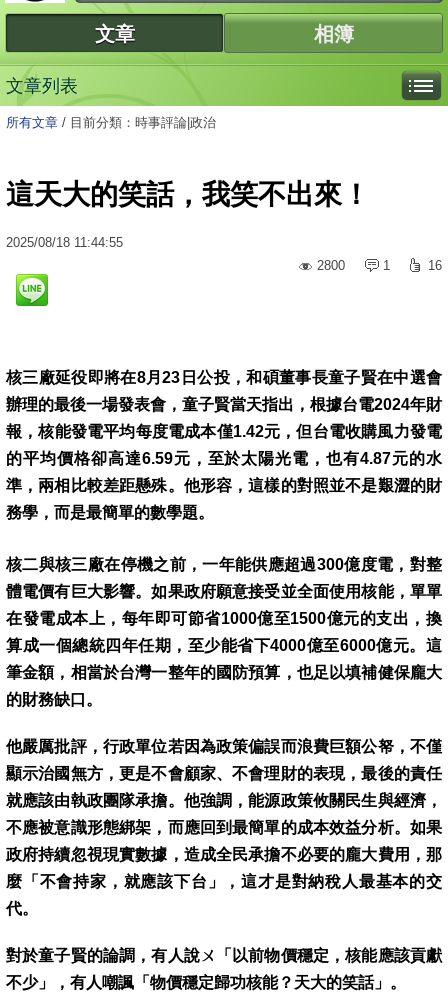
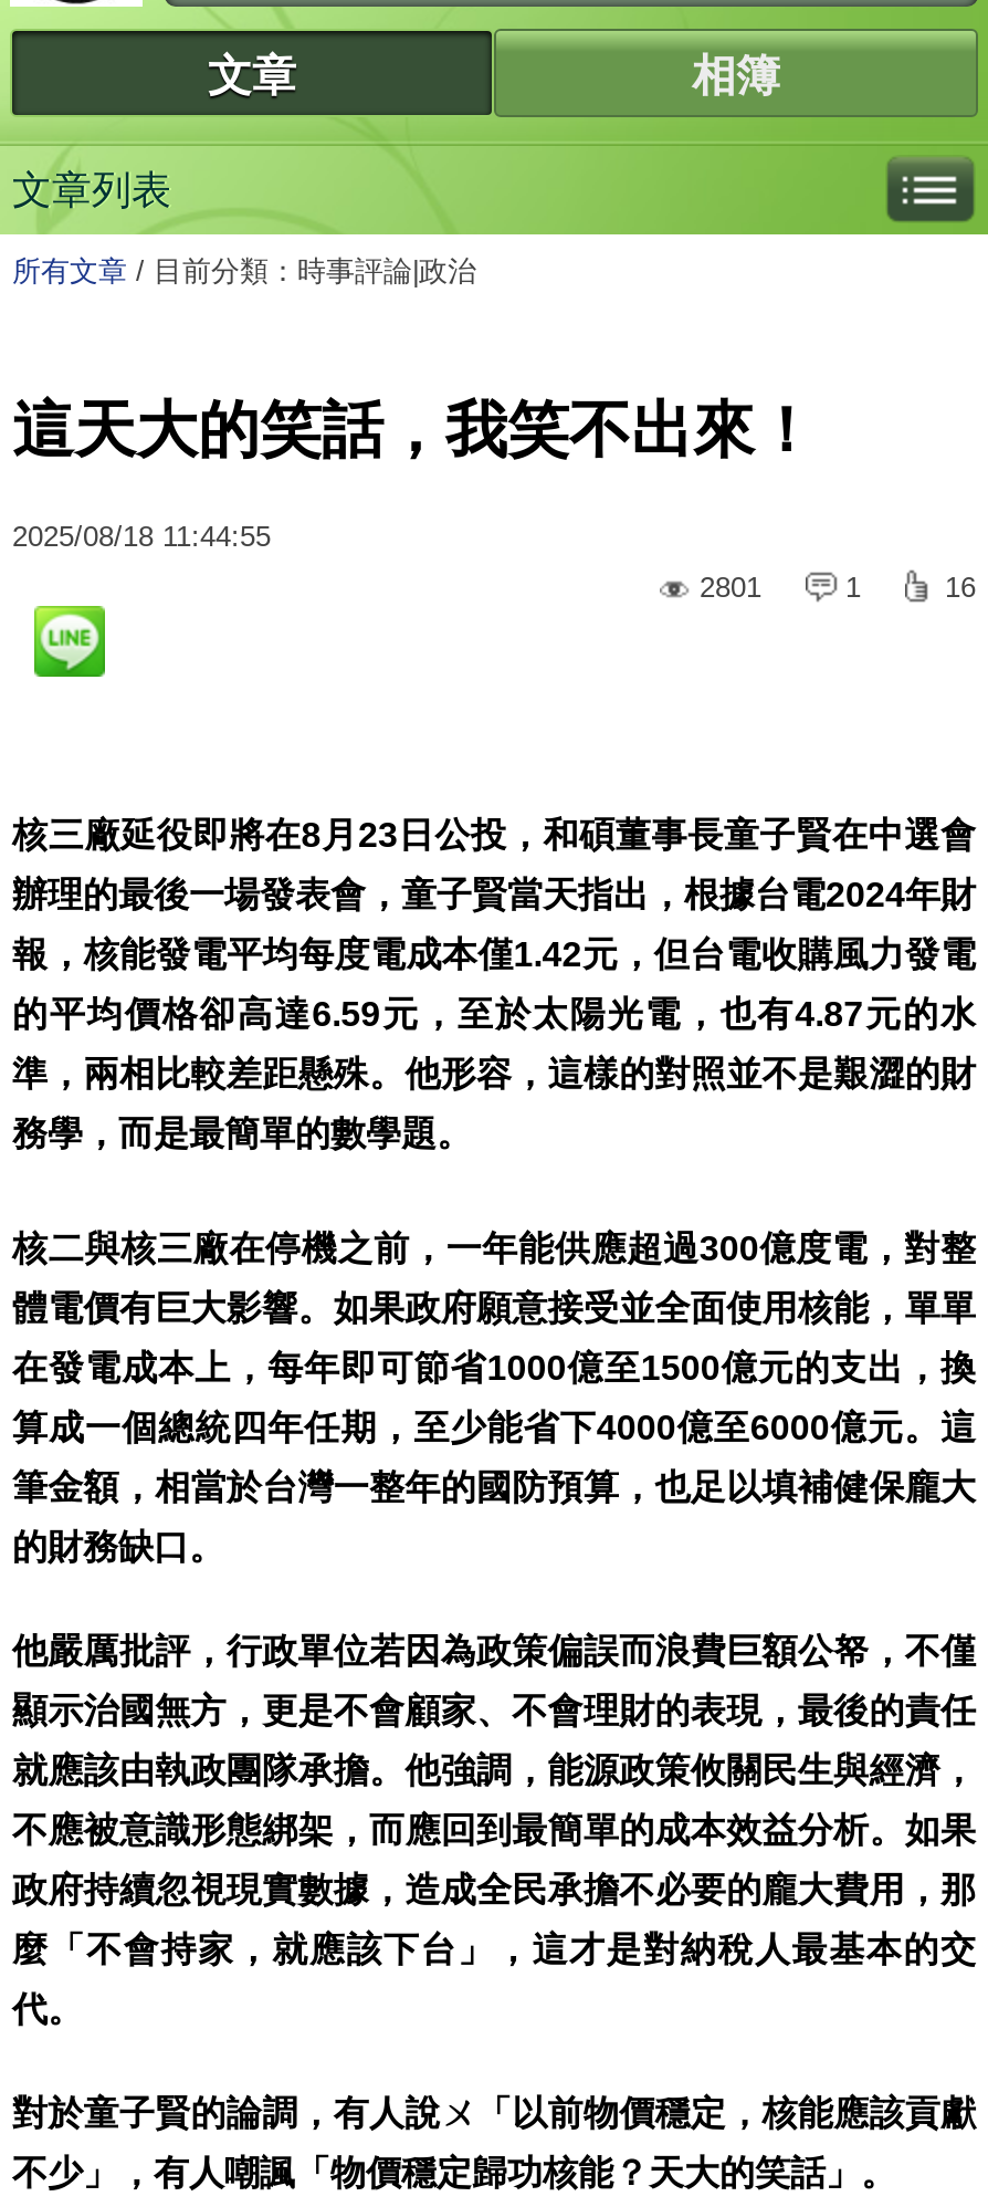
[317,258,345,273] 2800 -> [700,571,761,604] 2801

